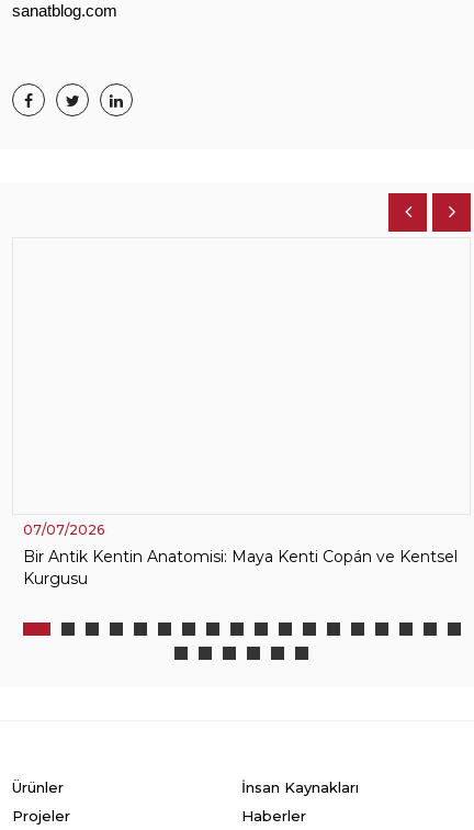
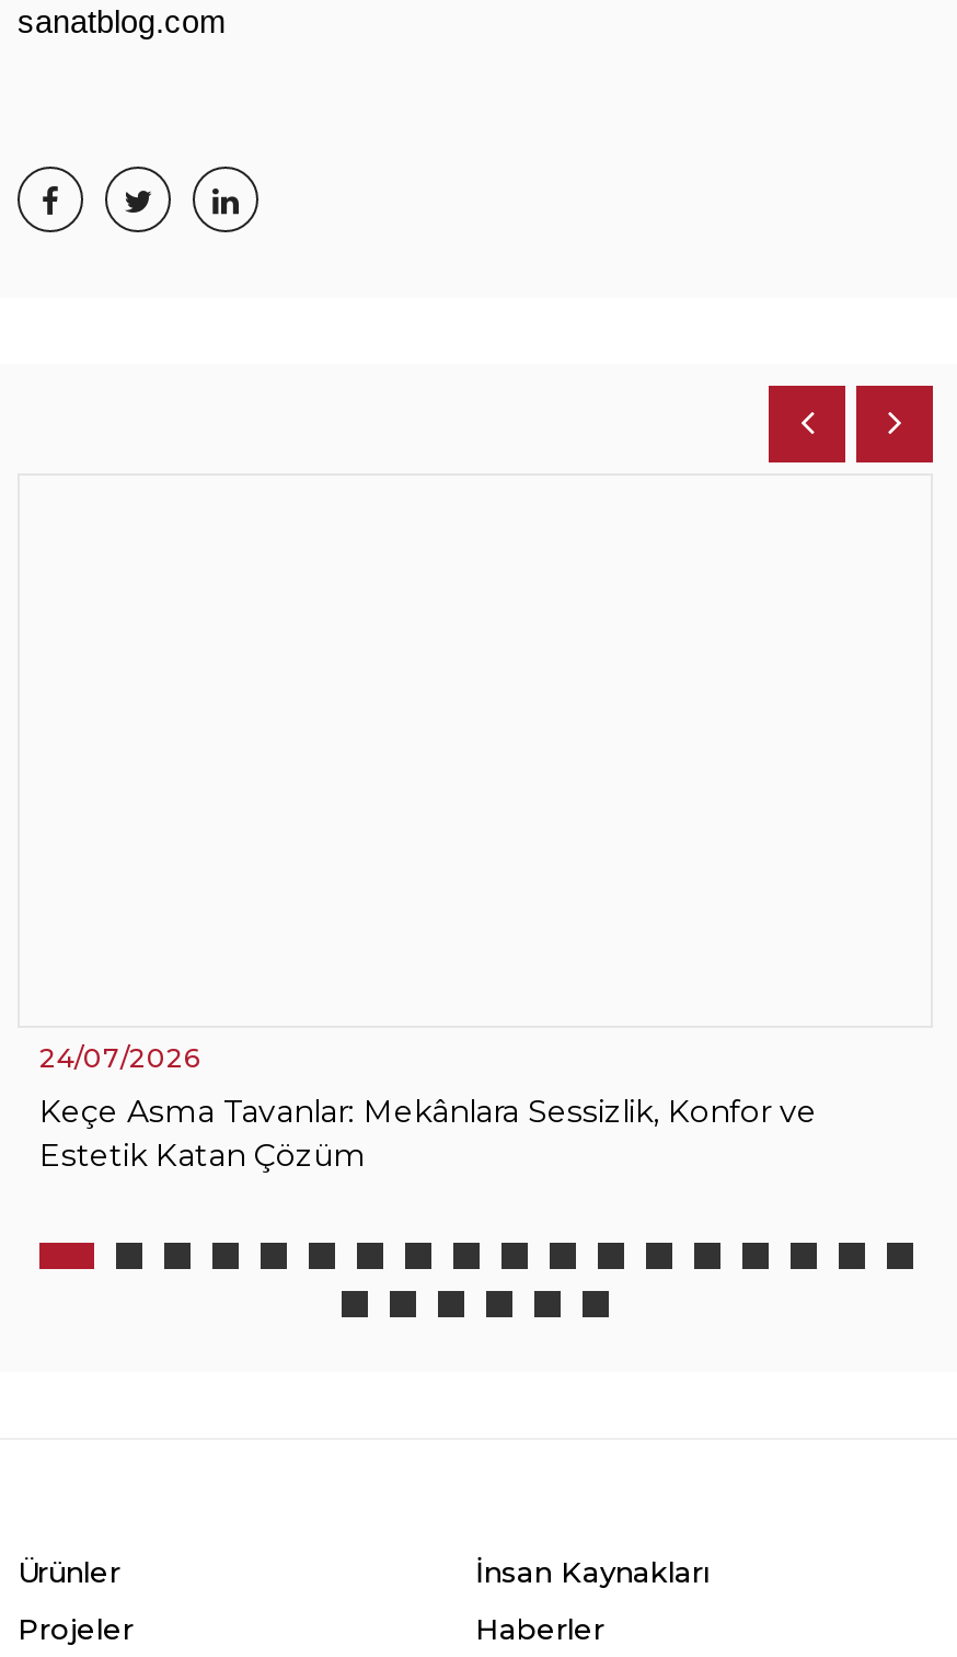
[23,521,458,588] 07/07/2026 | Bir Antik Kentin Anatomisi: Maya Kenti Copán ve Kentsel | Kurgusu -> [39,1041,817,1175] 24/07/2026 | Keçe Asma Tavanlar: Mekânlara Sessizlik, Konfor ve | Estetik Katan Çözüm

